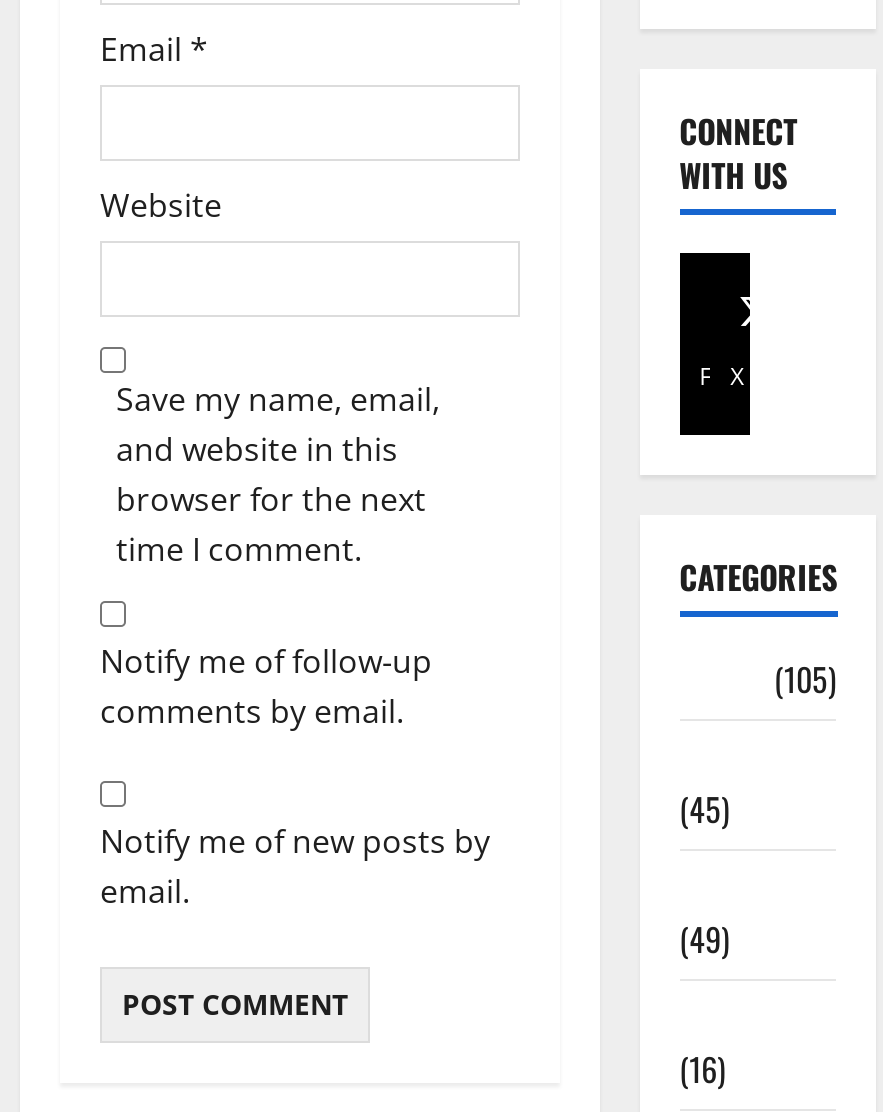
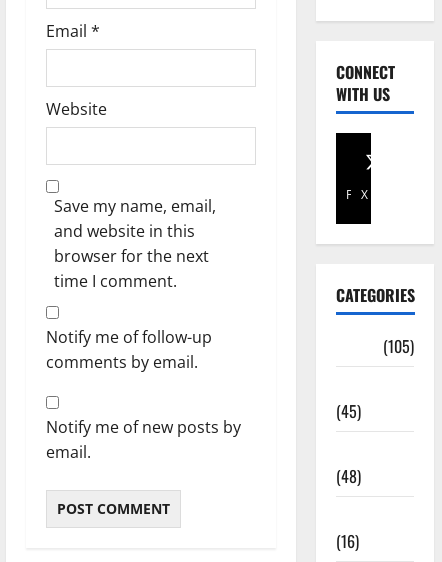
[679,916,729,964] (49) -> [336,464,361,488] (48)

